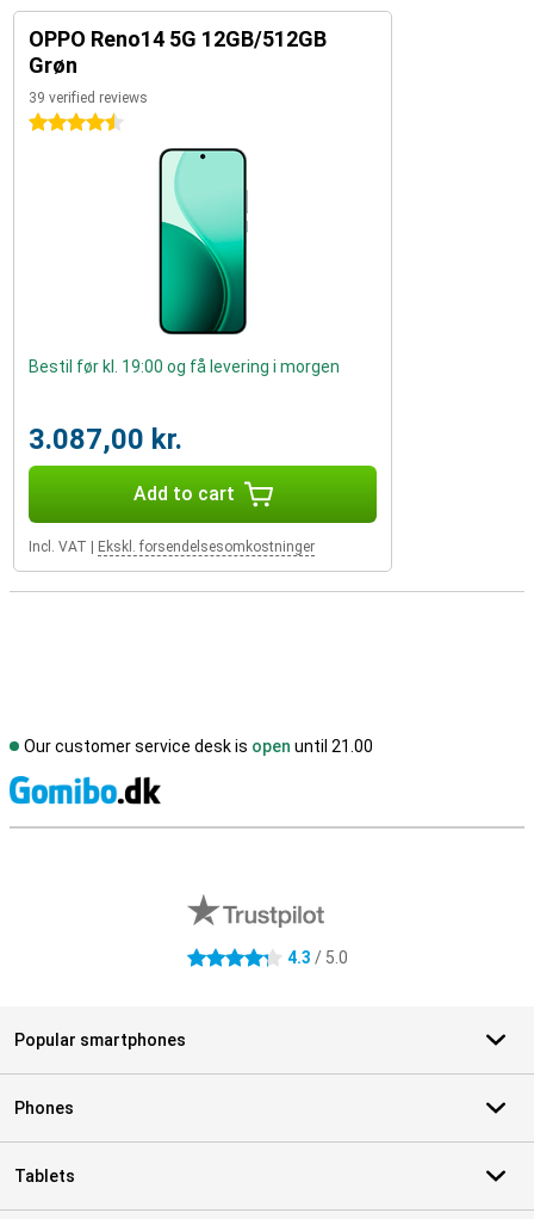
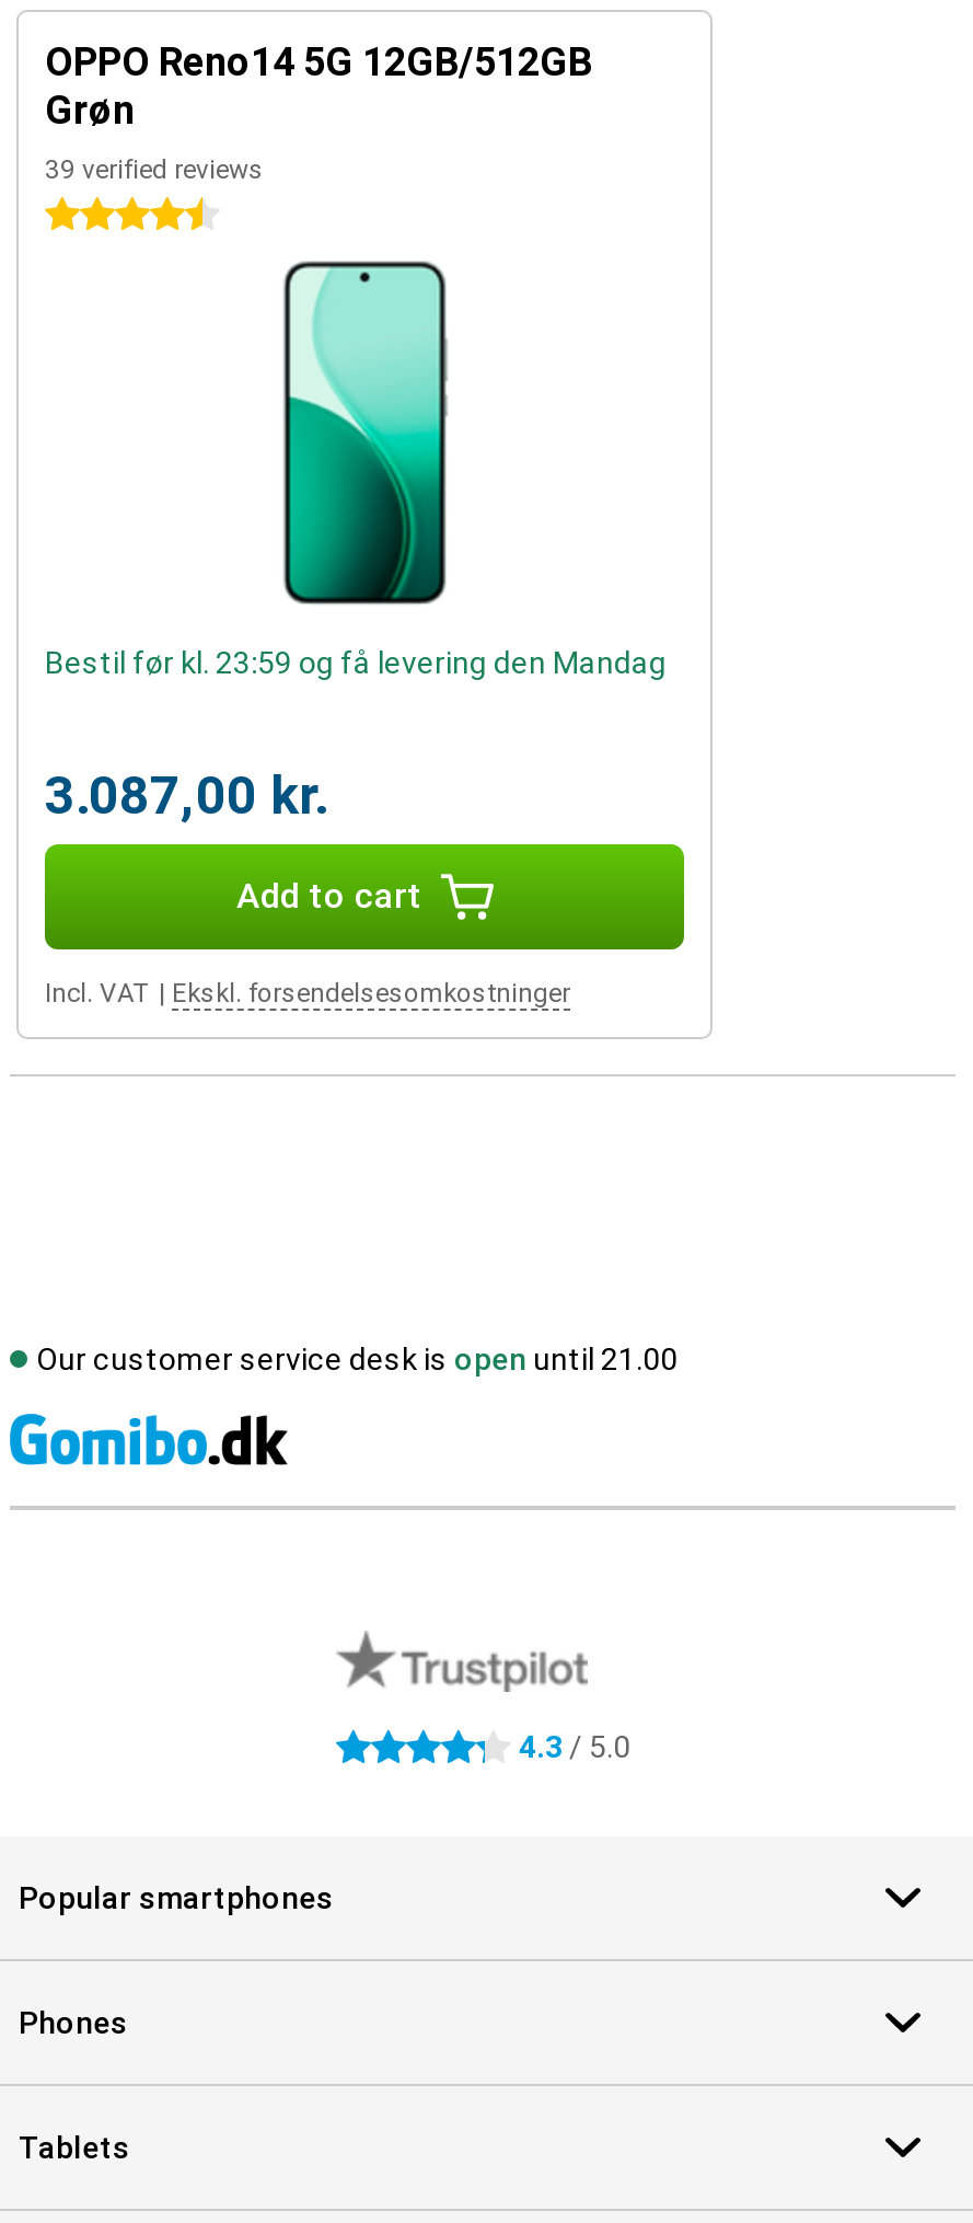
[29,357,340,376] Bestil før kl. 19:00 og få levering i morgen -> [45,645,667,680] Bestil før kl. 23:59 og få levering den Mandag

